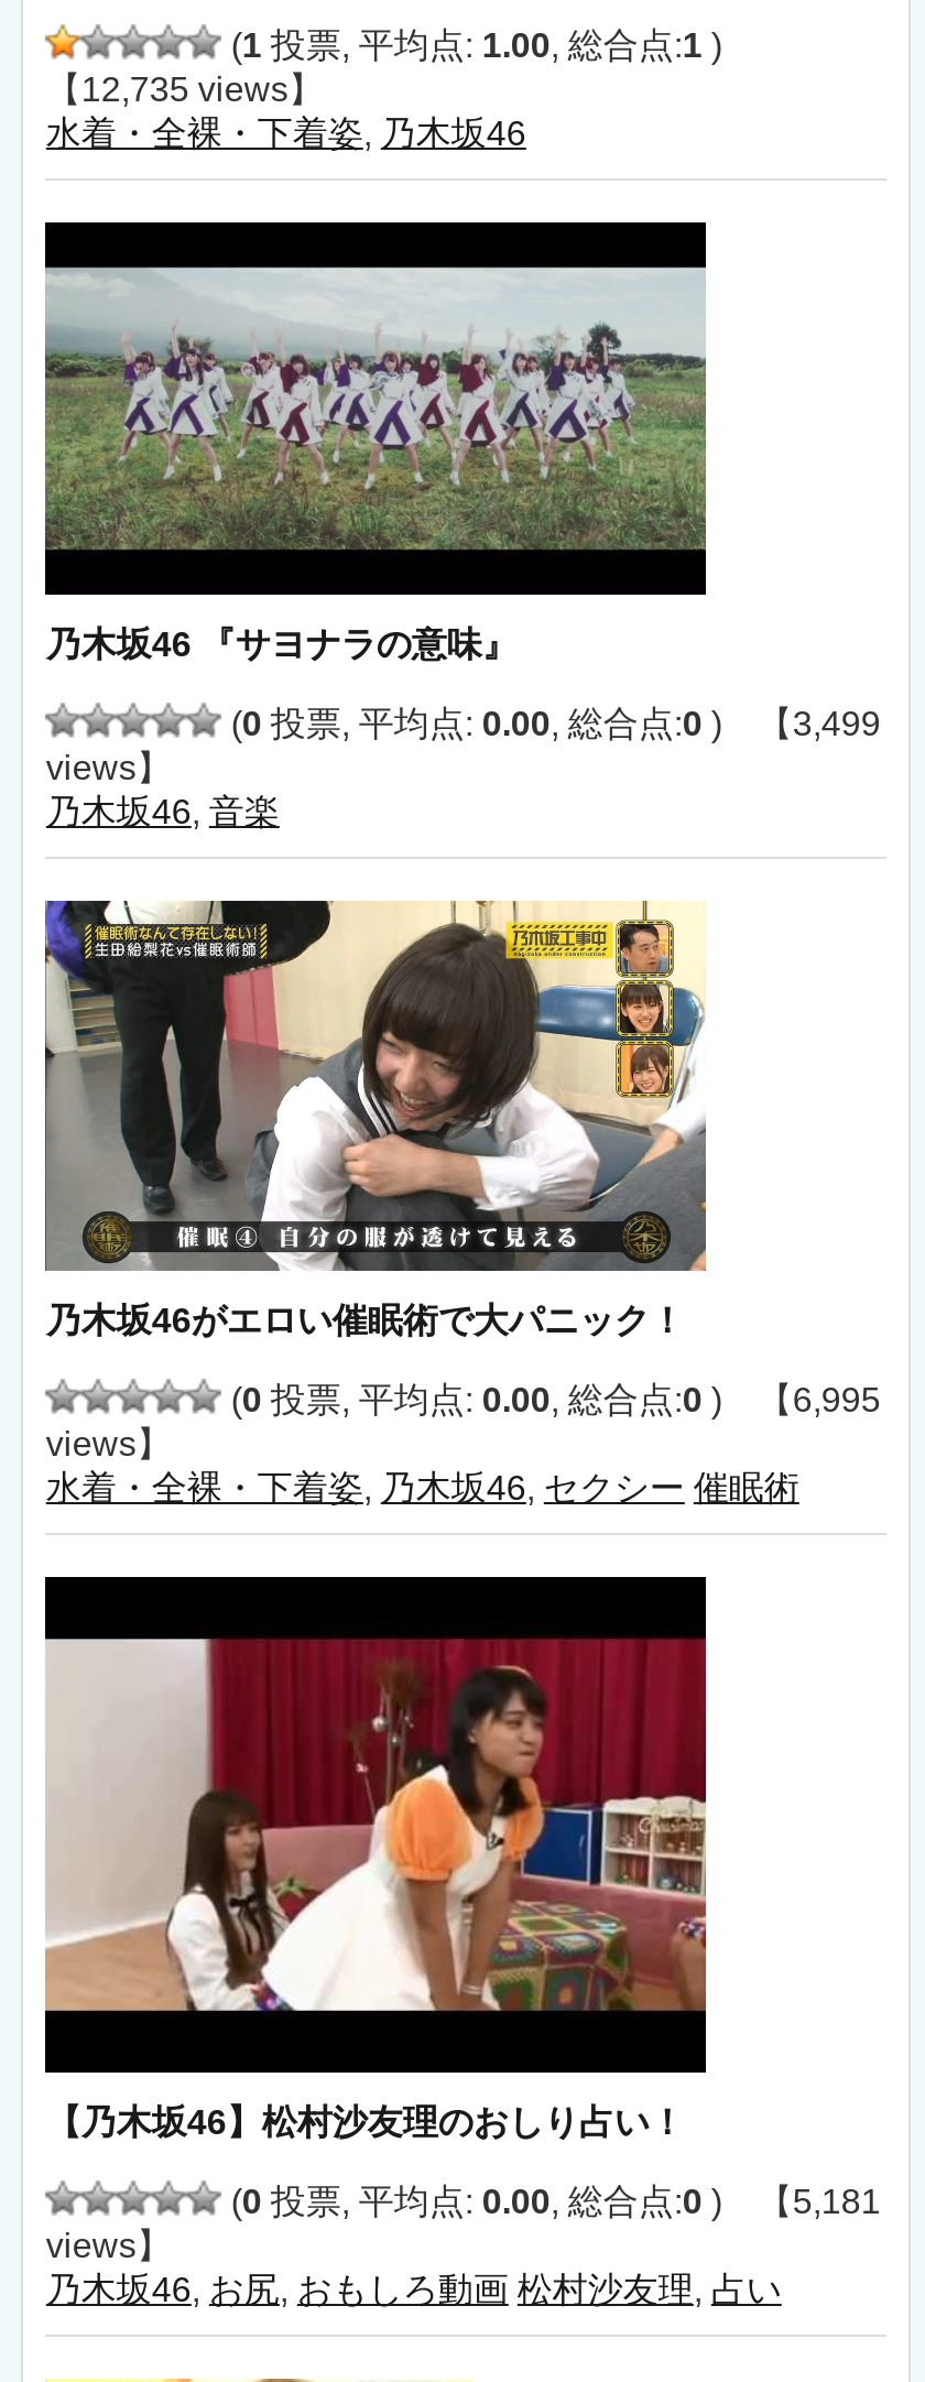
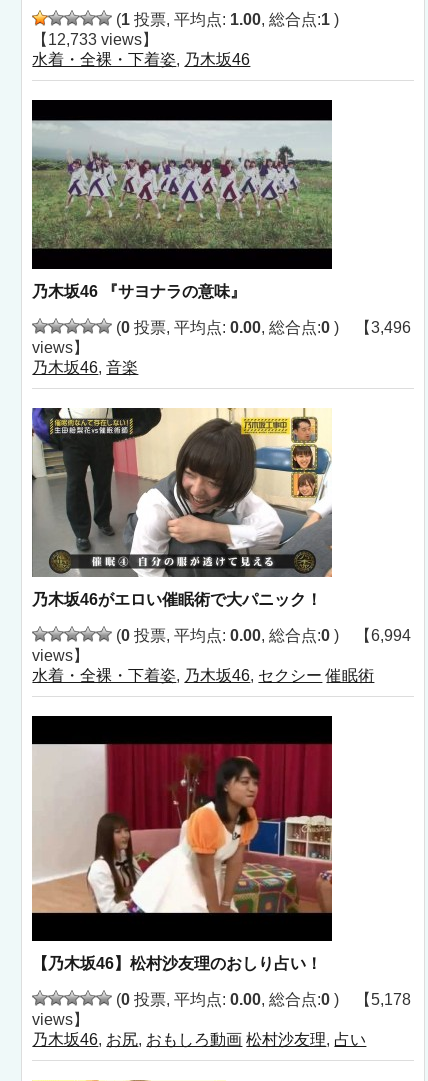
[46,70,324,107] 【12,735 views】 -> [32,31,158,48] 【12,733 views】
[222,703,881,741] (0投票, 平均点: 0.00, 総合点: 0) 【3,499 -> [112,319,411,336] (0投票, 平均点: 0.00, 総合点: 0) 【3,496
[222,1381,881,1419] (0投票, 平均点: 0.00, 総合点: 0) 【6,995 -> [112,627,411,644] (0投票, 平均点: 0.00, 総合点: 0) 【6,994
[222,2183,881,2221] (0投票, 平均点: 0.00, 総合点: 0) 【5,181 -> [112,991,411,1008] (0投票, 平均点: 0.00, 総合点: 0) 【5,178

